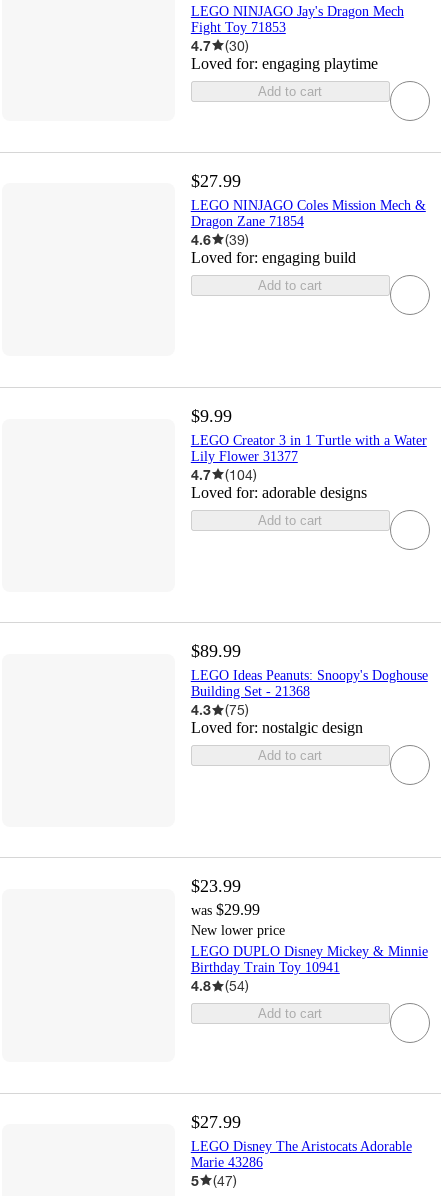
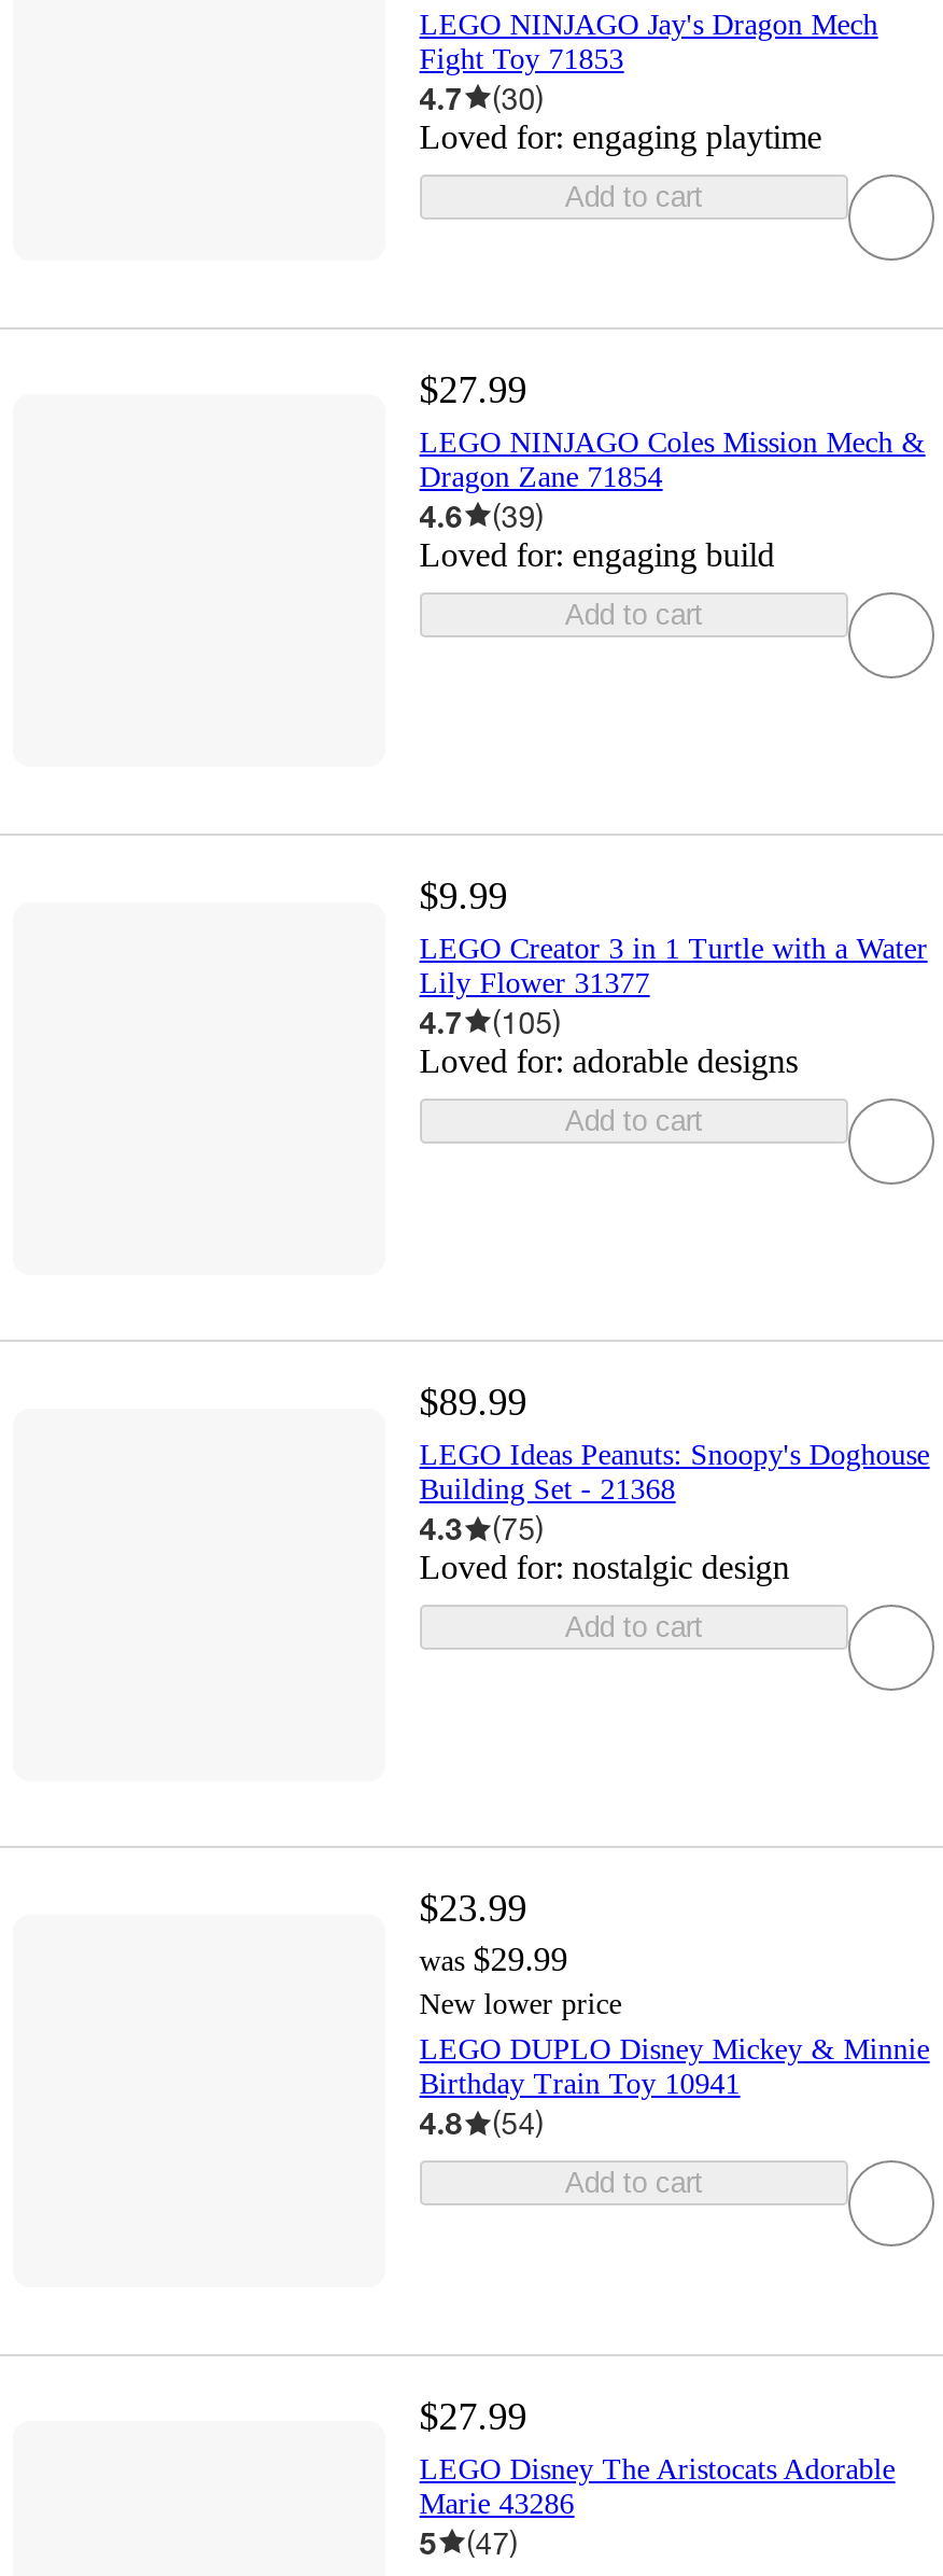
[191,466,257,483] 4.7 (104) -> [419,1004,561,1040] 4.7 (105)

